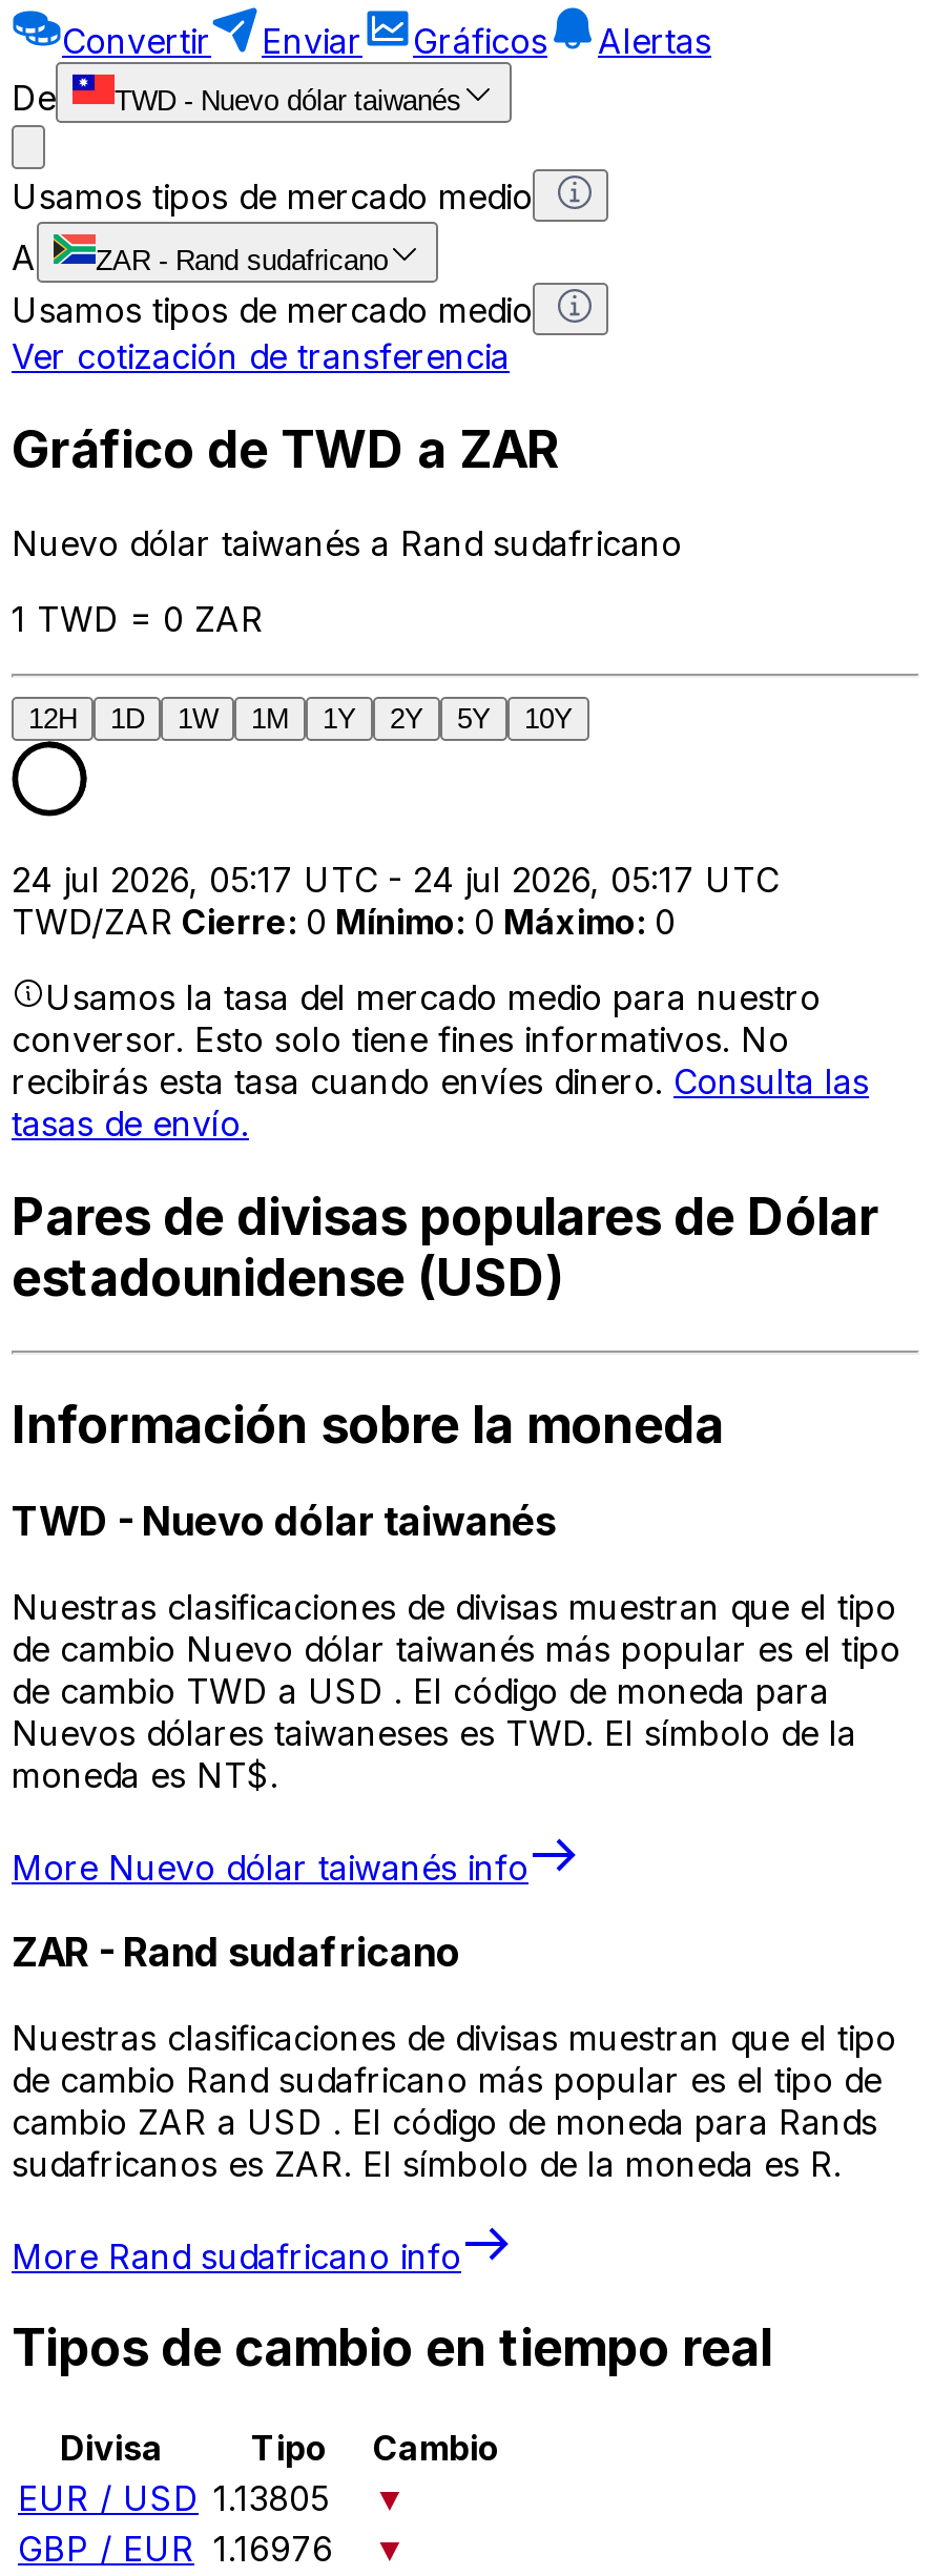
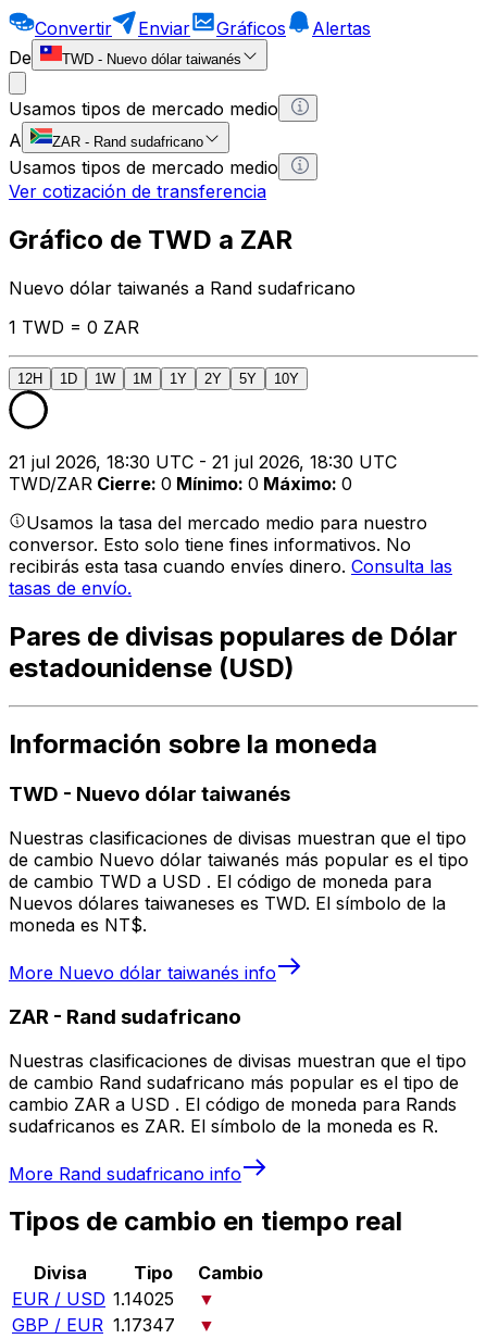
[12,858,779,900] 24 jul 2026, 05:17 UTC - 24 jul 2026, 05:17 UTC -> [9,451,397,472] 21 jul 2026, 18:30 UTC - 21 jul 2026, 18:30 UTC
[18,2478,329,2520] EUR / USD 1.13805 -> [12,1288,174,1310] EUR / USD 1.14025
[18,2528,333,2570] GBP / EUR 1.16976 -> [12,1314,175,1336] GBP / EUR 1.17347

